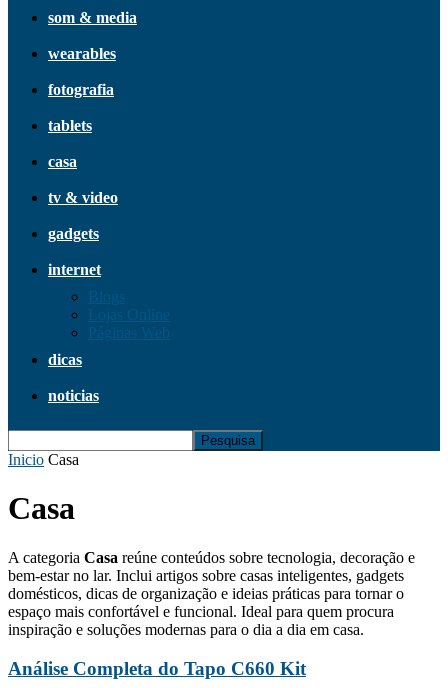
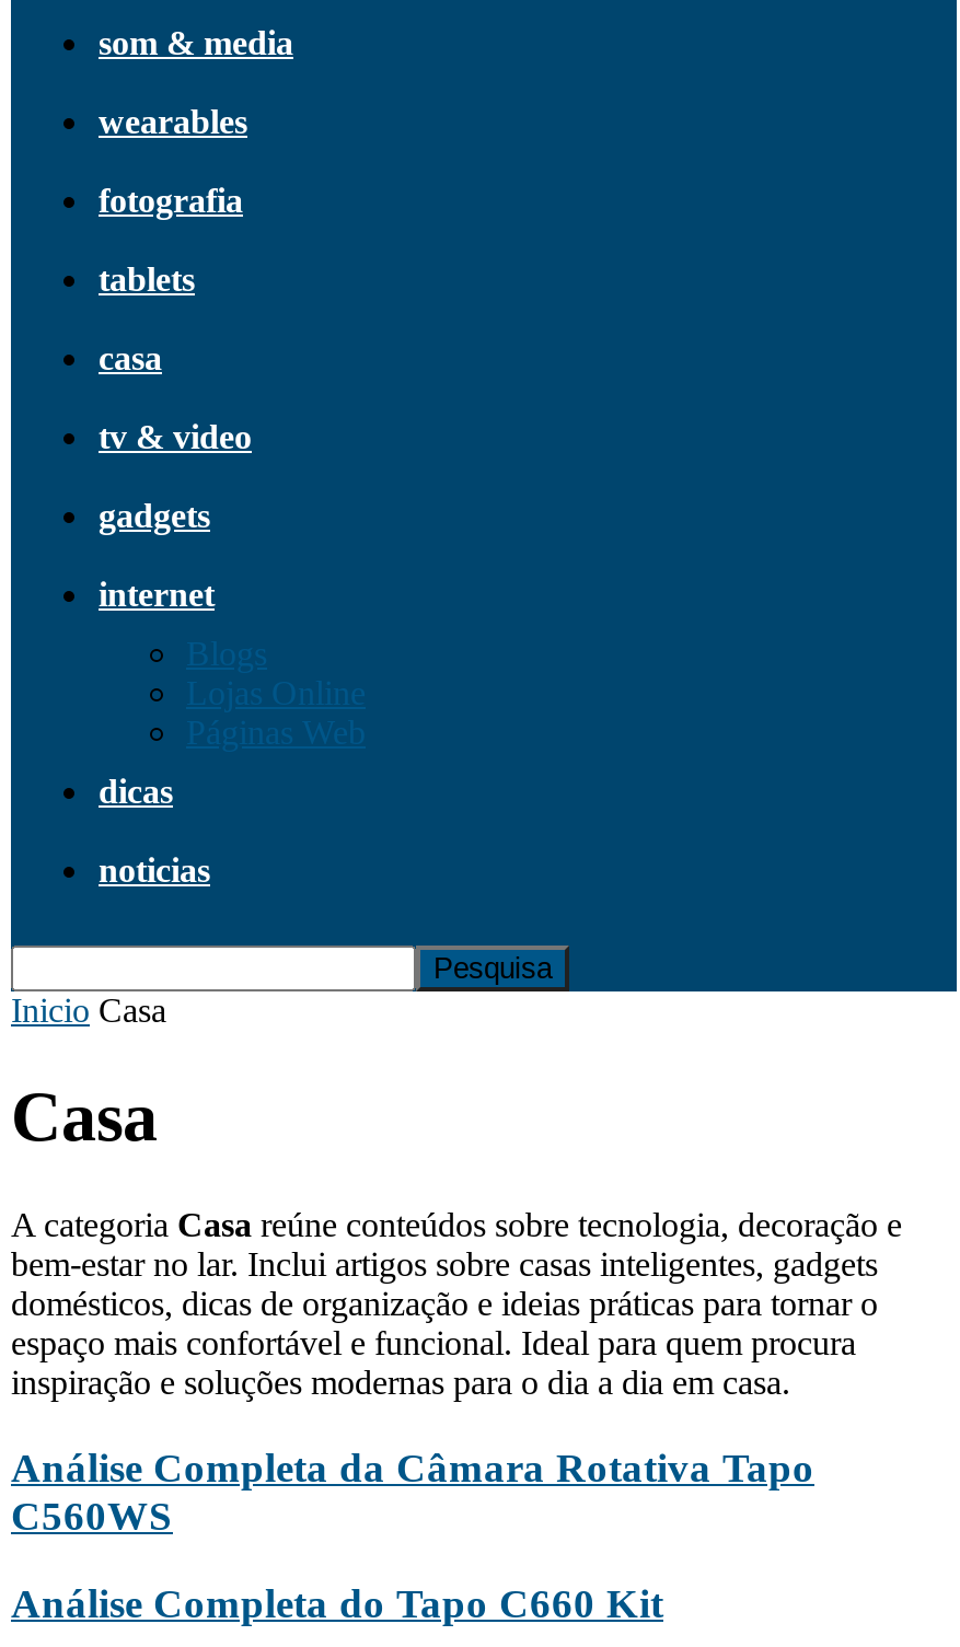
none -> [11,1444,814,1538] Análise Completa da Câmara Rotativa Tapo | C560WS

